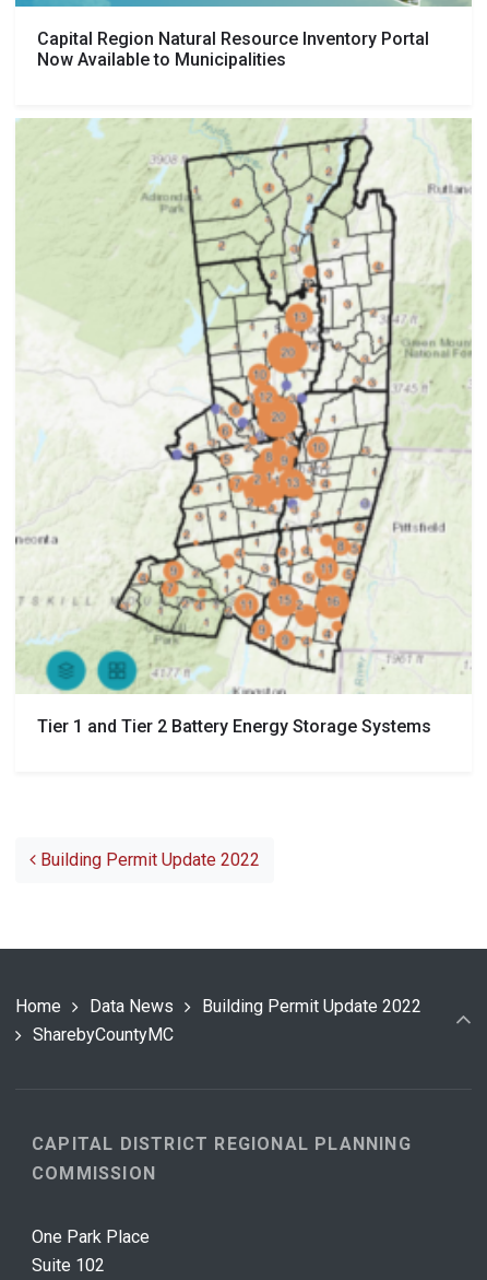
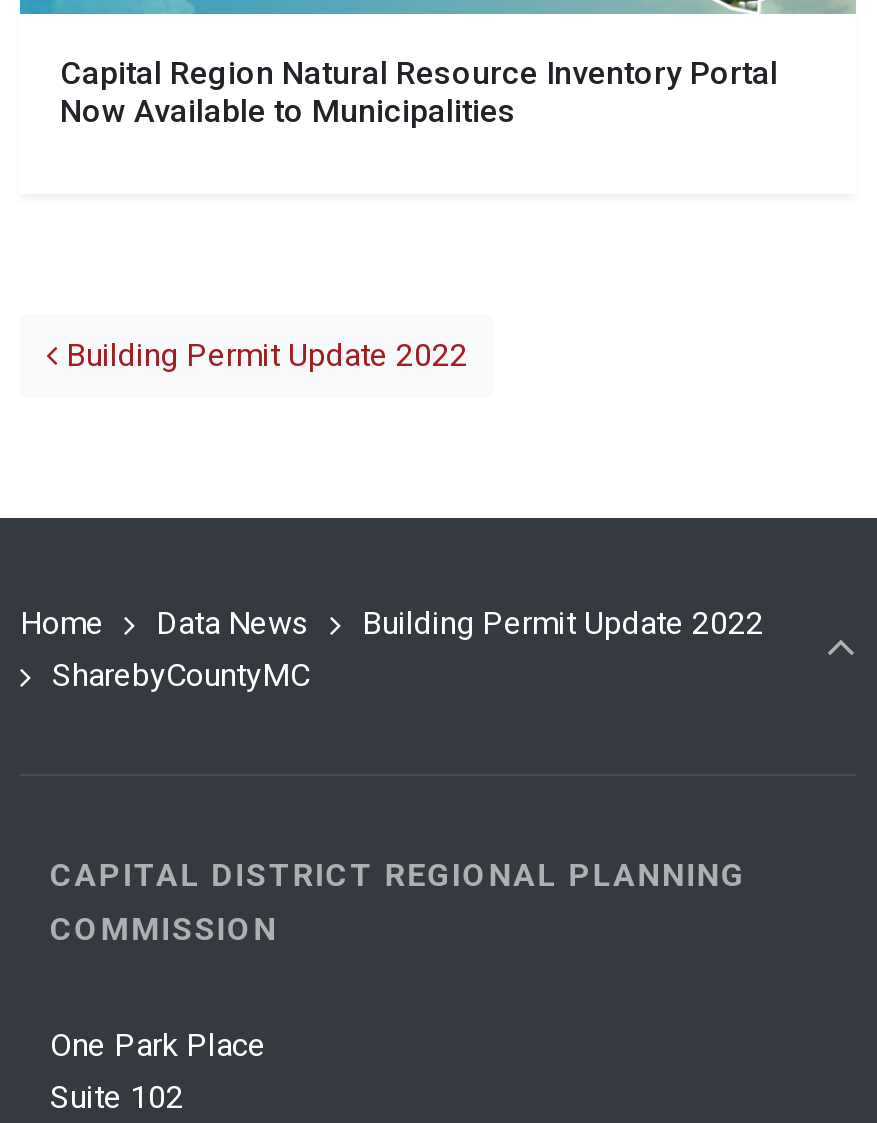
[14,117,471,737] [image] | Tier 1 and Tier 2 Battery Energy Storage Systems -> none

